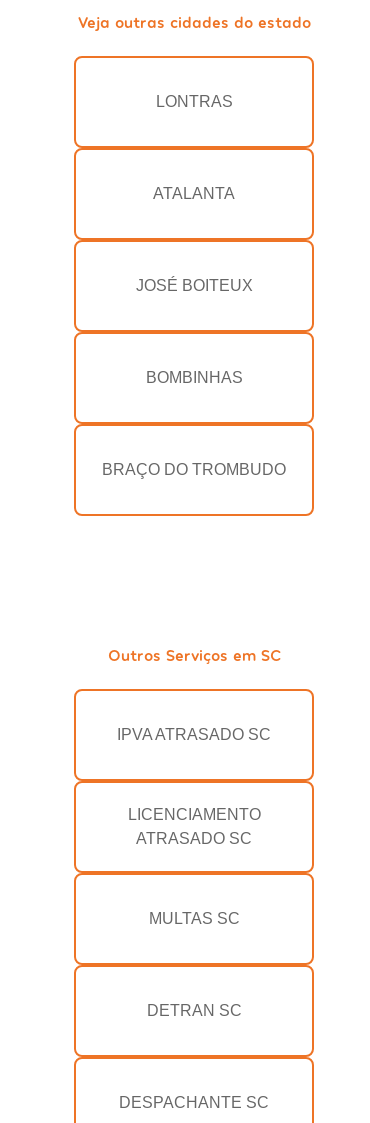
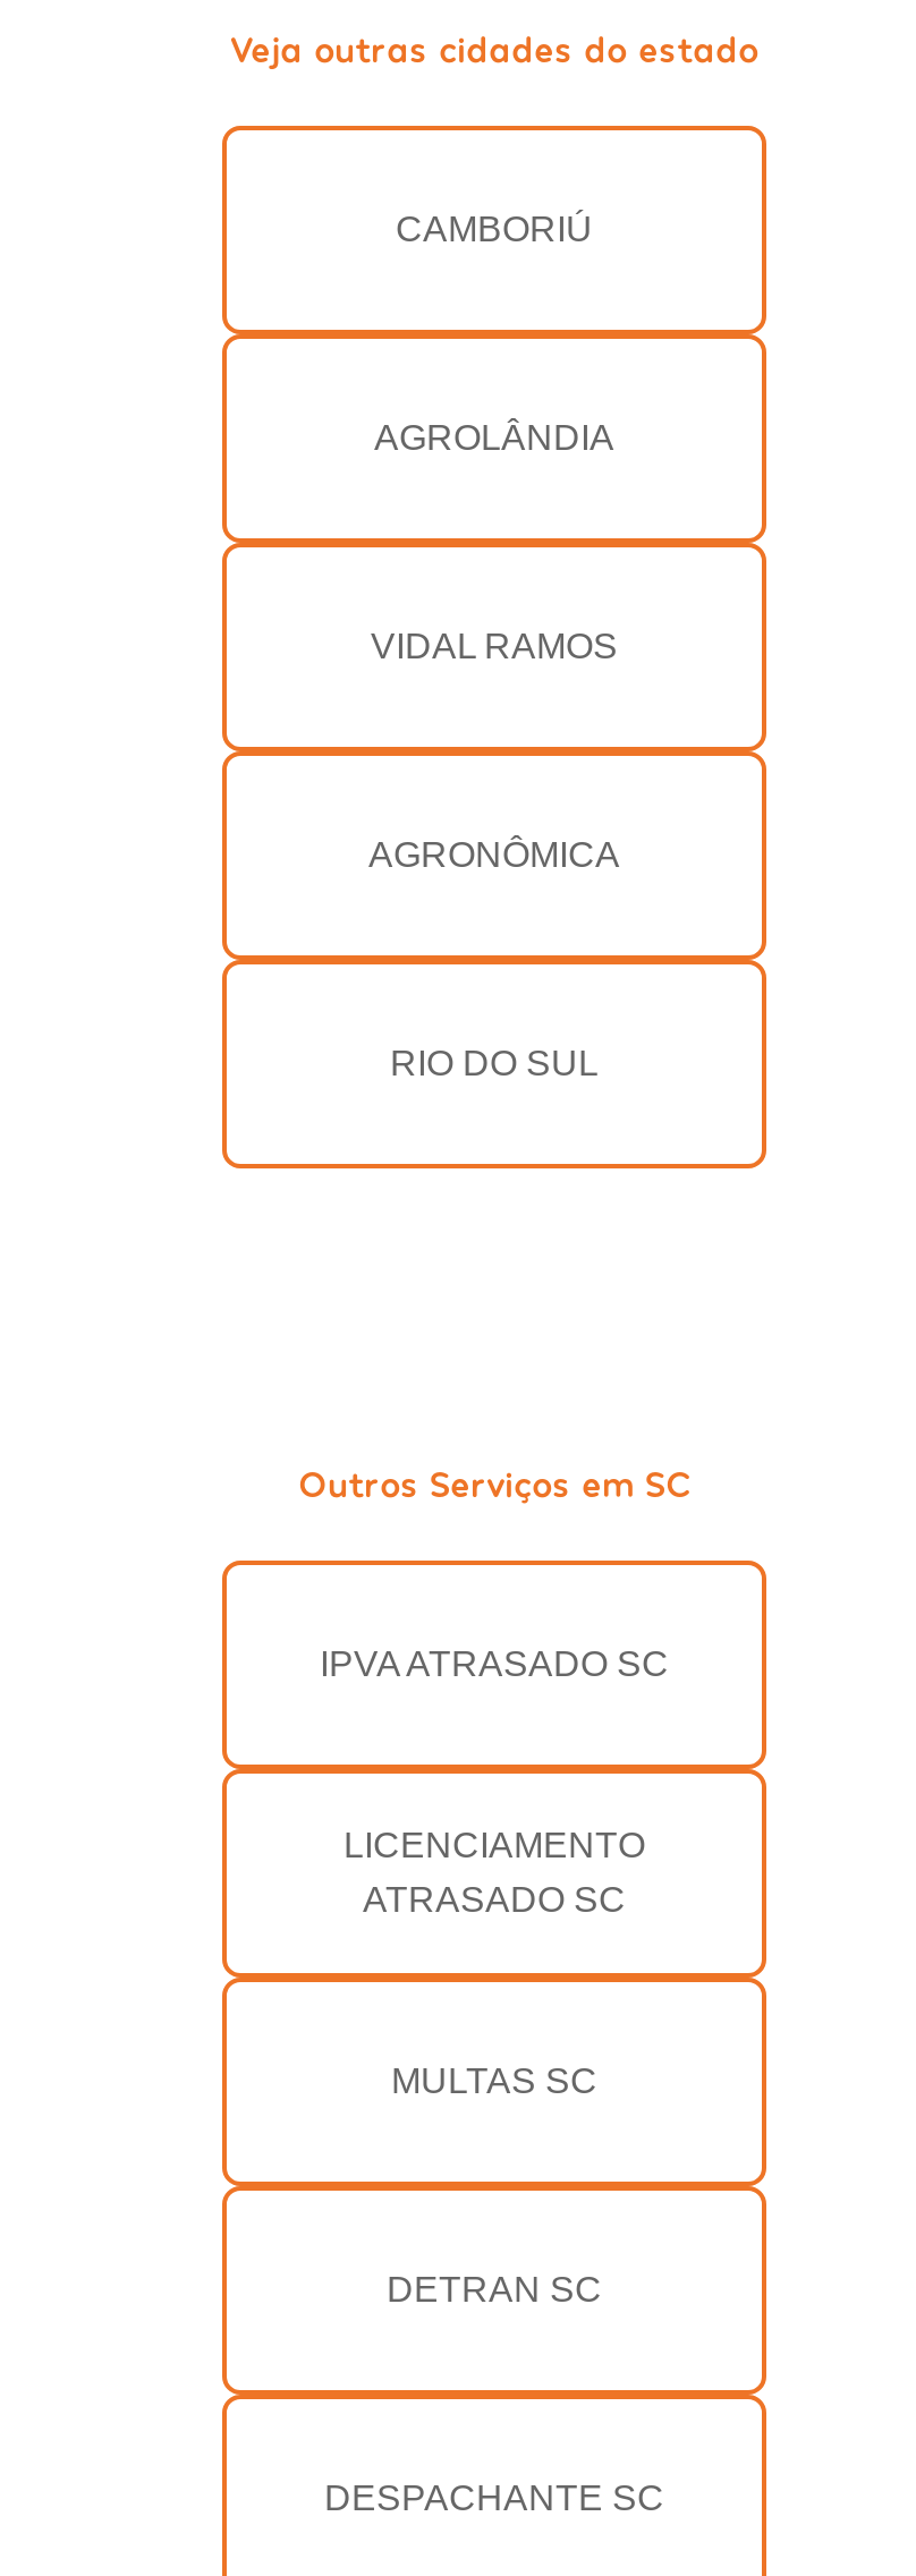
[155,93,232,110] LONTRAS -> [396,210,593,249] CAMBORIÚ
[153,185,235,202] ATALANTA -> [374,419,614,457] AGROLÂNDIA
[135,277,252,294] JOSÉ BOITEUX -> [371,627,618,666] VIDAL RAMOS
[145,369,242,386] BOMBINHAS -> [368,836,620,874] AGRONÔMICA
[102,461,286,478] BRAÇO DO TROMBUDO -> [390,1044,599,1083] RIO DO SUL

